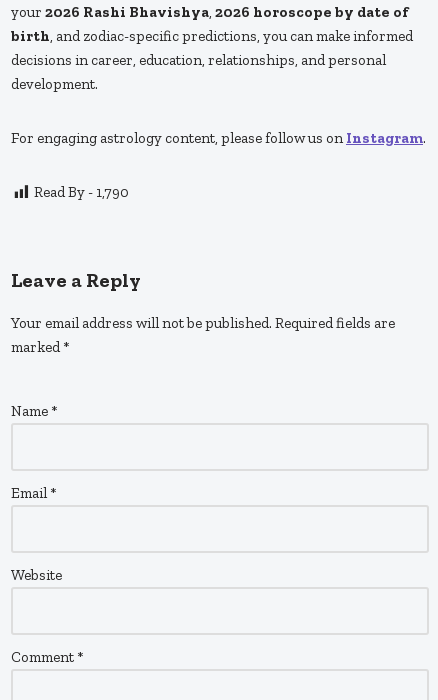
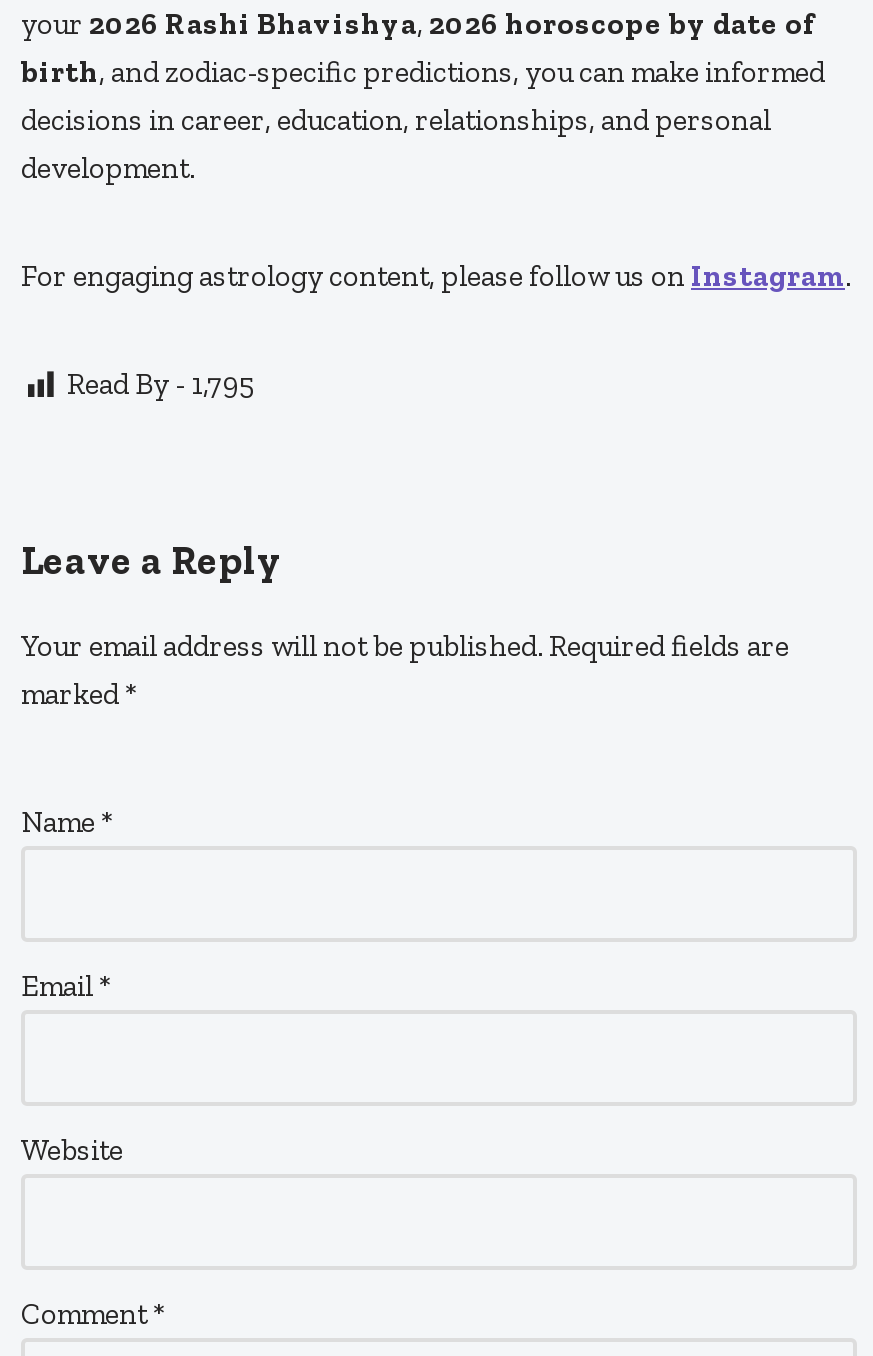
[34,183,129,201] Read By - 1,790 -> [67,367,255,403] Read By - 1,795

